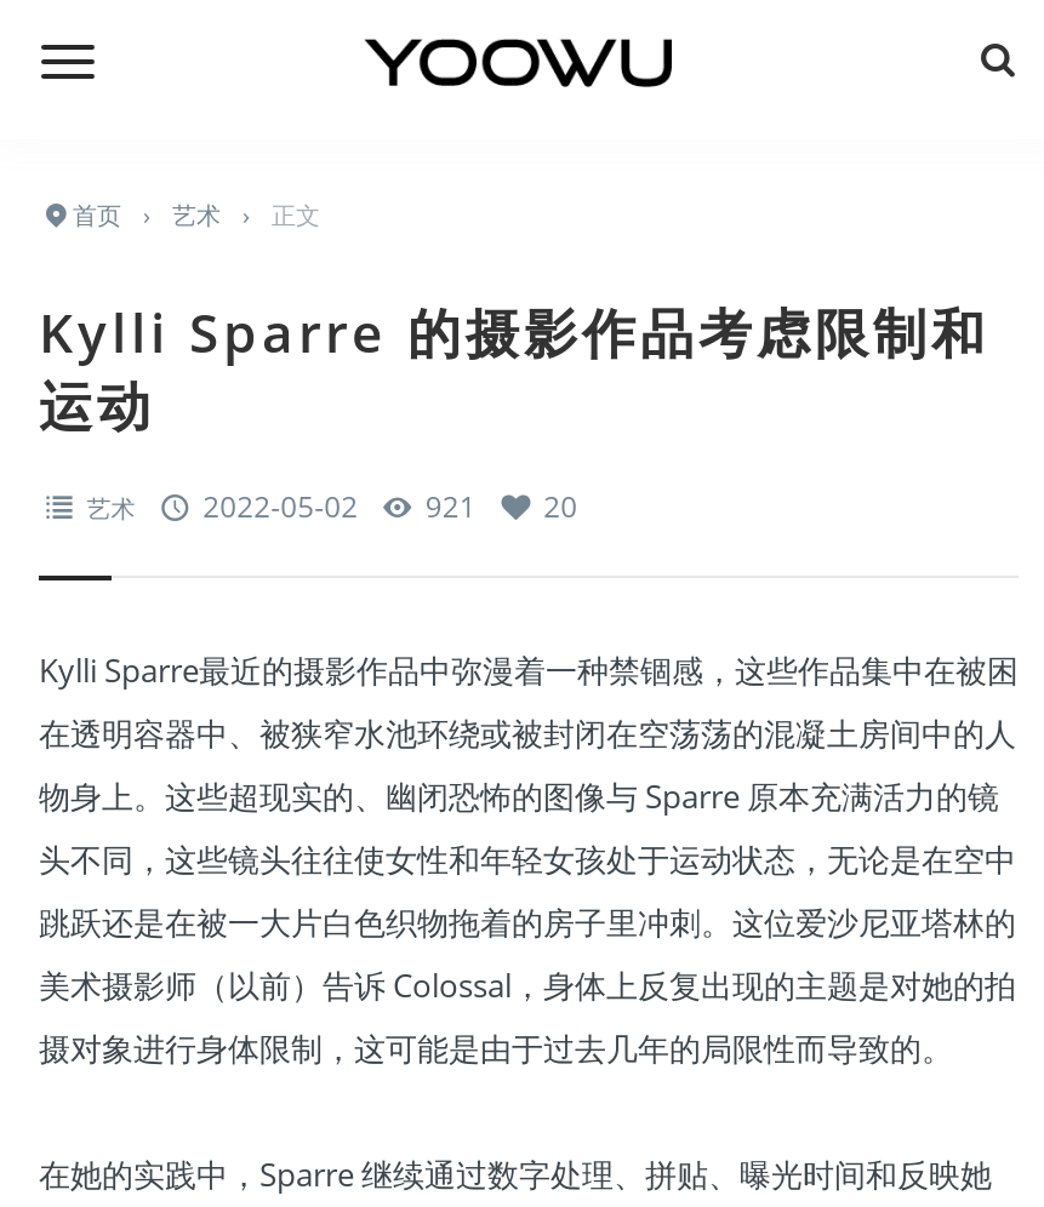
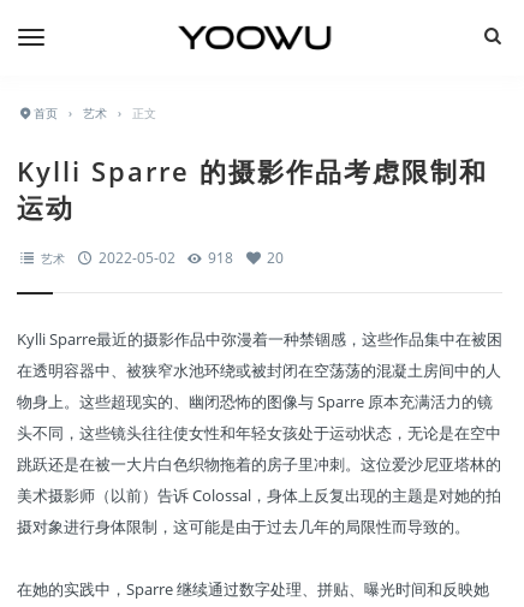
[87,486,577,527] 艺术 2022-05-02 921 20 -> [41,248,284,268] 艺术 2022-05-02 918 20

